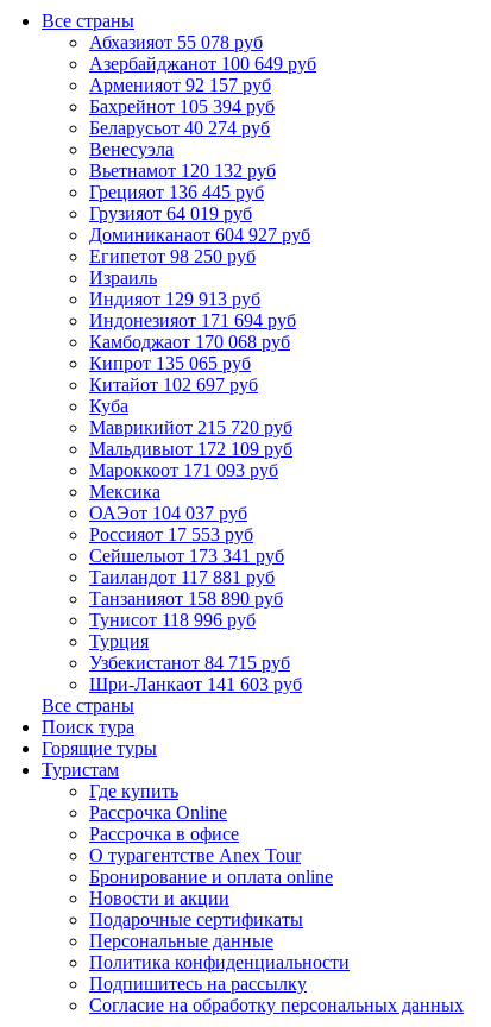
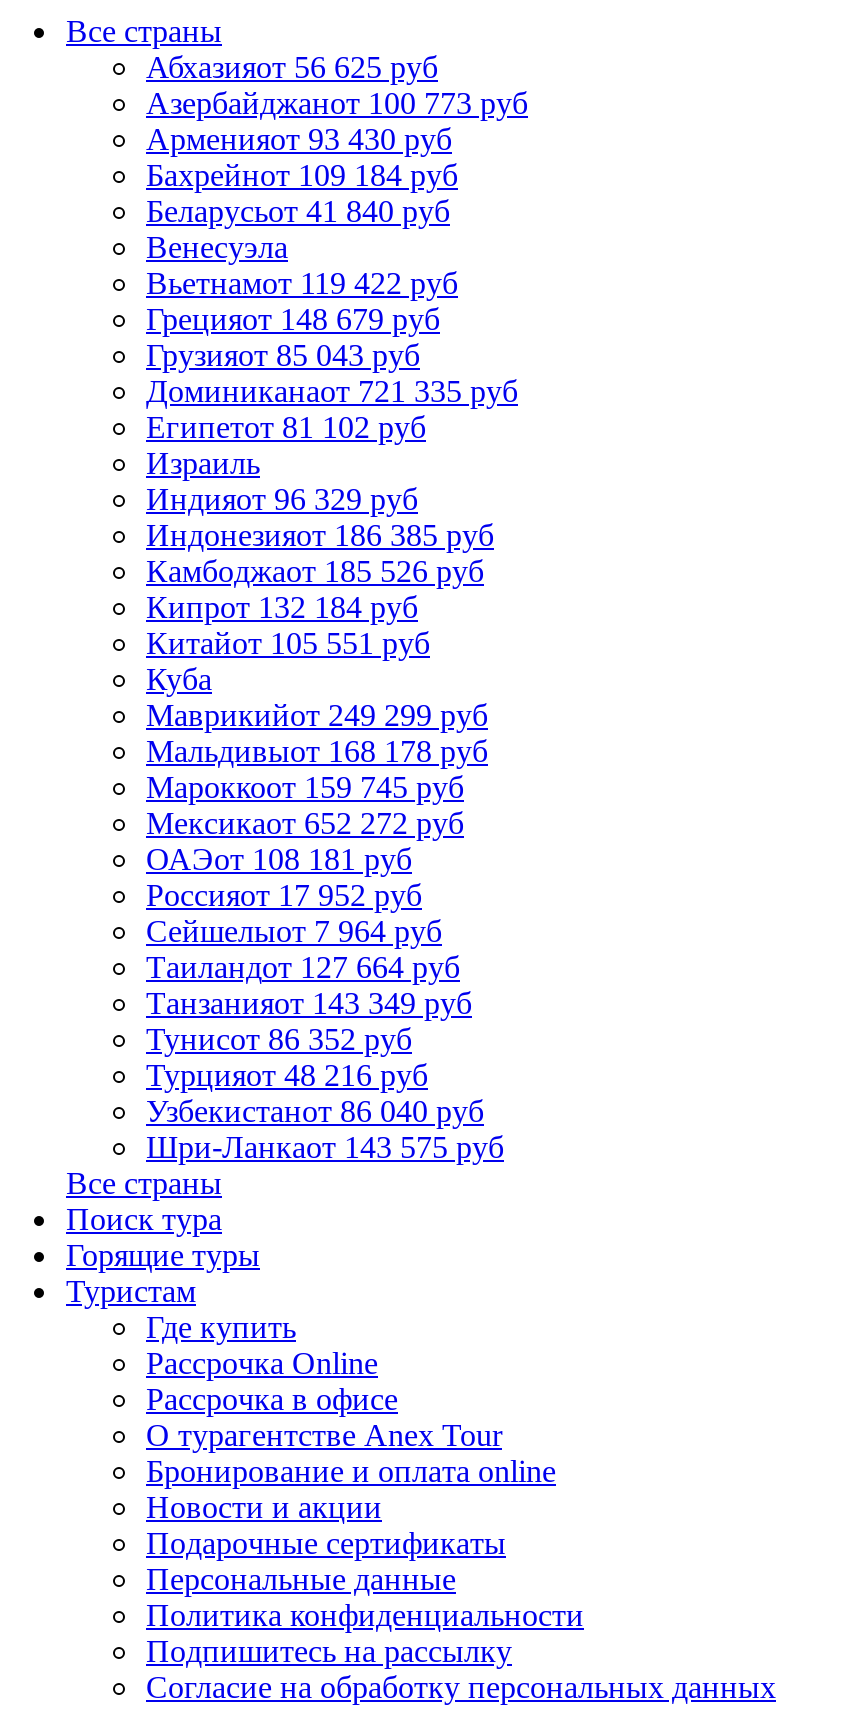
[89,32,263,52] Абхазияот 55 078 руб -> [146,50,438,84] Абхазияот 56 625 руб
[89,53,316,74] Азербайджанот 100 649 руб -> [146,86,528,120] Азербайджанот 100 773 руб
[89,75,271,95] Арменияот 92 157 руб -> [146,122,452,156] Арменияот 93 430 руб
[89,96,275,116] Бахрейнот 105 394 руб -> [146,158,458,192] Бахрейнот 109 184 руб
[89,118,270,138] Беларусьот 40 274 руб -> [146,194,450,228] Беларусьот 41 840 руб
[89,160,276,181] Вьетнамот 120 132 руб -> [146,266,458,300] Вьетнамот 119 422 руб
[89,182,264,202] Грецияот 136 445 руб -> [146,302,440,336] Грецияот 148 679 руб
[89,203,252,223] Грузияот 64 019 руб -> [146,338,420,372] Грузияот 85 043 руб
[89,225,310,245] Доминиканаот 604 927 руб -> [146,374,518,408] Доминиканаот 721 335 руб
[89,246,256,266] Египетот 98 250 руб -> [146,410,426,444] Египетот 81 102 руб
[89,289,260,309] Индияот 129 913 руб -> [146,482,418,516] Индияот 96 329 руб
[89,310,296,330] Индонезияот 171 694 руб -> [146,518,494,552] Индонезияот 186 385 руб
[89,332,290,352] Камбоджаот 170 068 руб -> [146,554,484,588] Камбоджаот 185 526 руб
[89,353,251,373] Кипрот 135 065 руб -> [146,590,418,624] Кипрот 132 184 руб
[89,374,258,395] Китайот 102 697 руб -> [146,626,430,660] Китайот 105 551 руб
[89,417,302,694] Маврикийот 215 720 руб | Мальдивыот 172 109 руб | Мароккоот 171 093 руб | Мексика | ОАЭот 104 037 руб | Россияот 17 553 руб | Сейшелыот 173 341 руб | Таиландот 117 881 руб | Танзанияот 158 890 руб | Тунисот 118 996 руб | Турция | Узбекистанот 84 715 руб | Шри-Ланкаот 141 603 руб -> [146,698,504,1164] Маврикийот 249 299 руб | Мальдивыот 168 178 руб | Мароккоот 159 745 руб | Мексикаот 652 272 руб | ОАЭот 108 181 руб | Россияот 17 952 руб | Сейшелыот 7 964 руб | Таиландот 127 664 руб | Танзанияот 143 349 руб | Тунисот 86 352 руб | Турцияот 48 216 руб | Узбекистанот 86 040 руб | Шри-Ланкаот 143 575 руб

